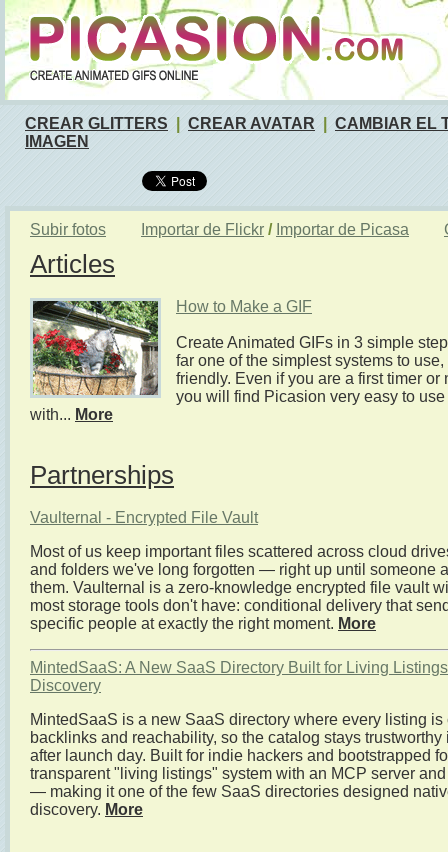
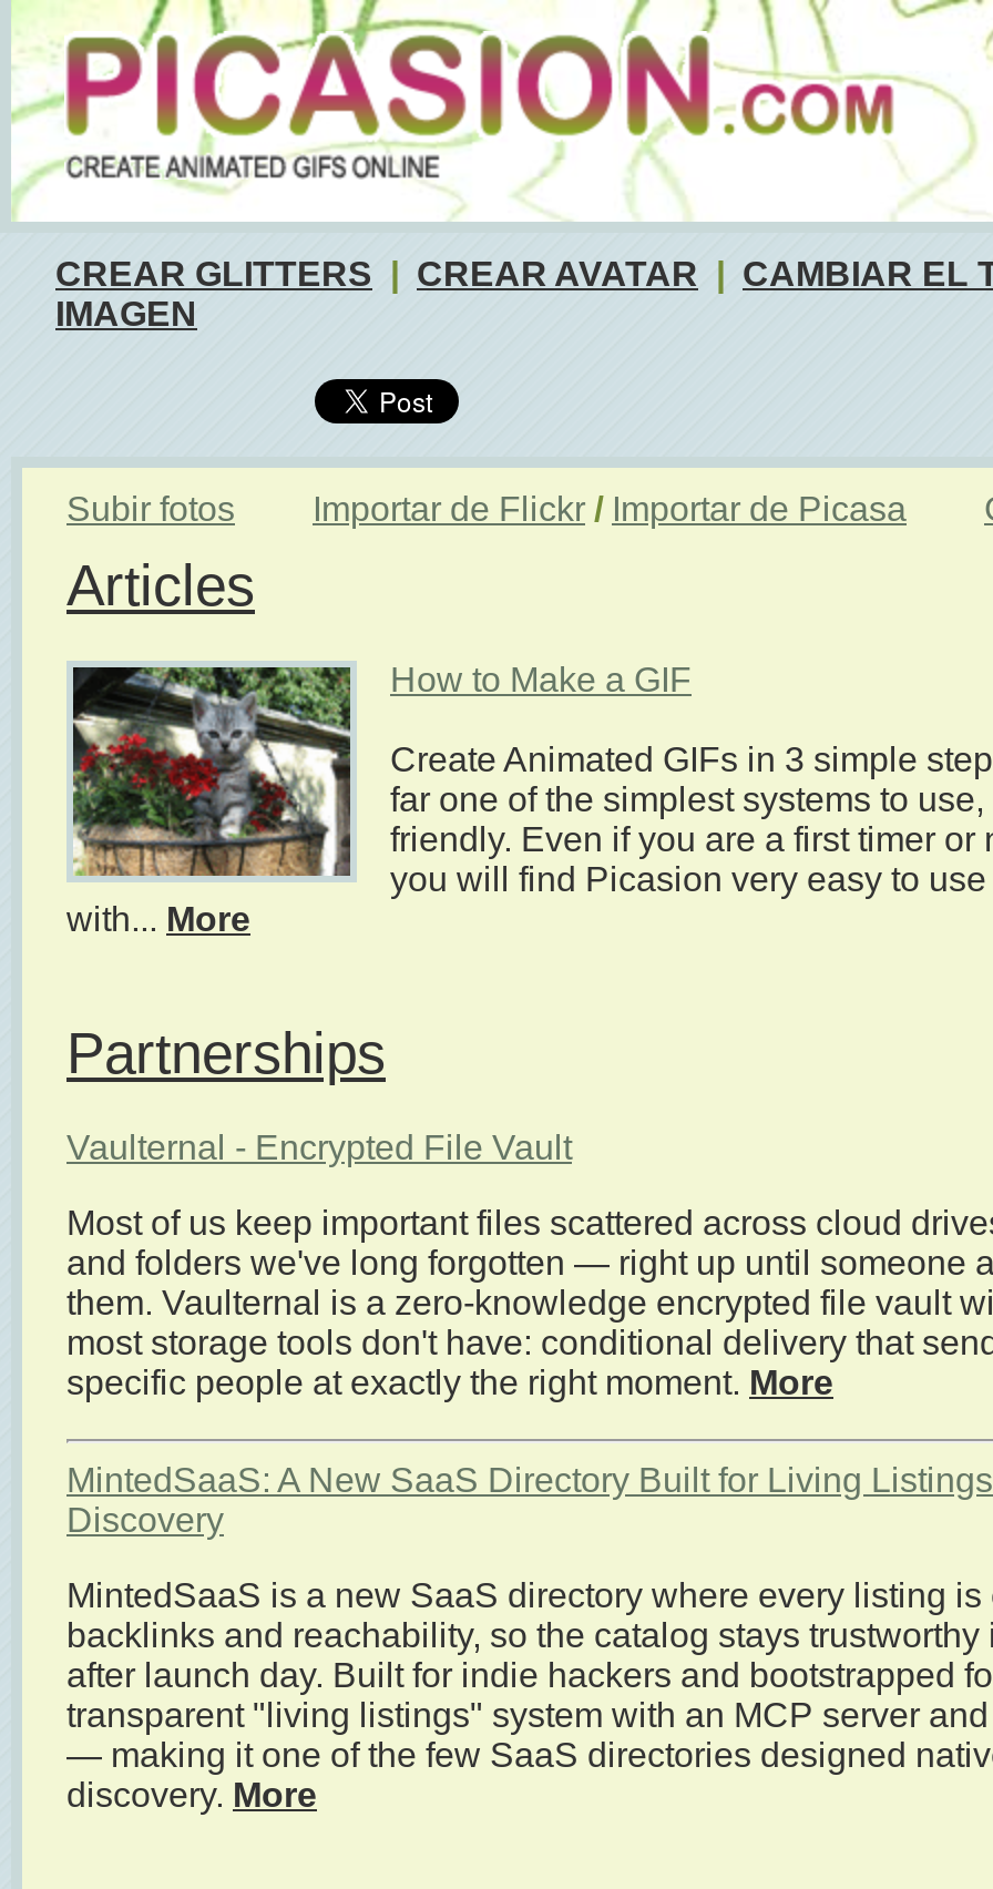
[32,300,158,396] [image] -> [71,667,350,878] [image]

